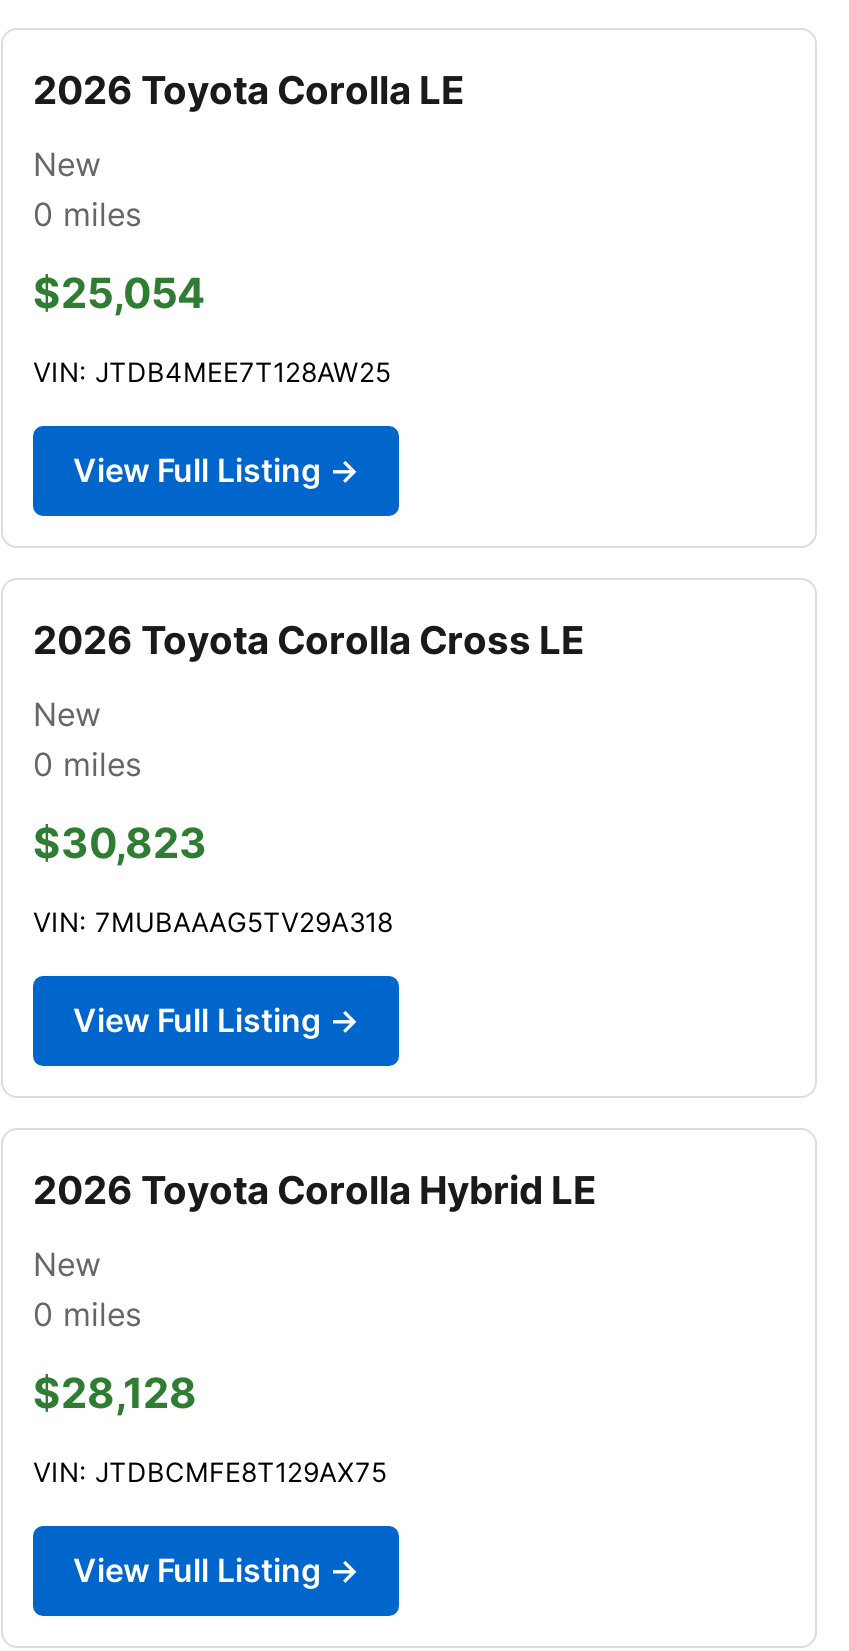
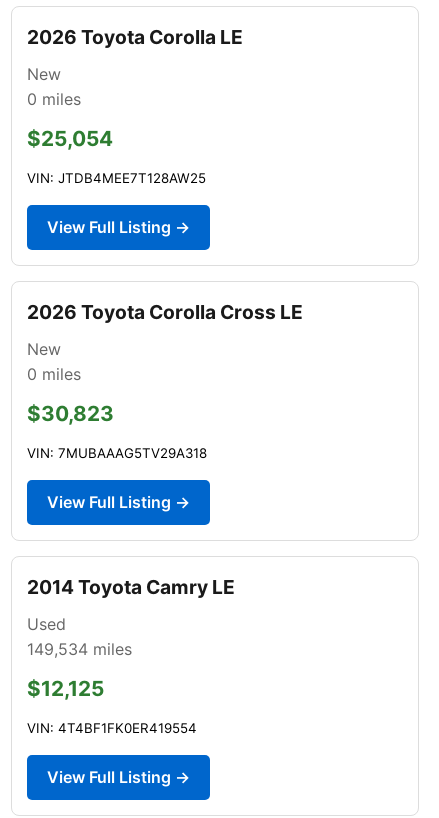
[33,1166,597,1214] 2026 Toyota Corolla Hybrid LE -> [27,575,235,599] 2014 Toyota Camry LE
[33,1244,141,1334] New | 0 miles -> [27,614,132,659] Used | 149,534 miles
[33,1368,197,1418] $28,128 -> [27,676,104,701] $12,125
[33,1456,387,1488] VIN: JTDBCMFE8T129AX75 -> [27,720,197,736] VIN: 4T4BF1FK0ER419554

